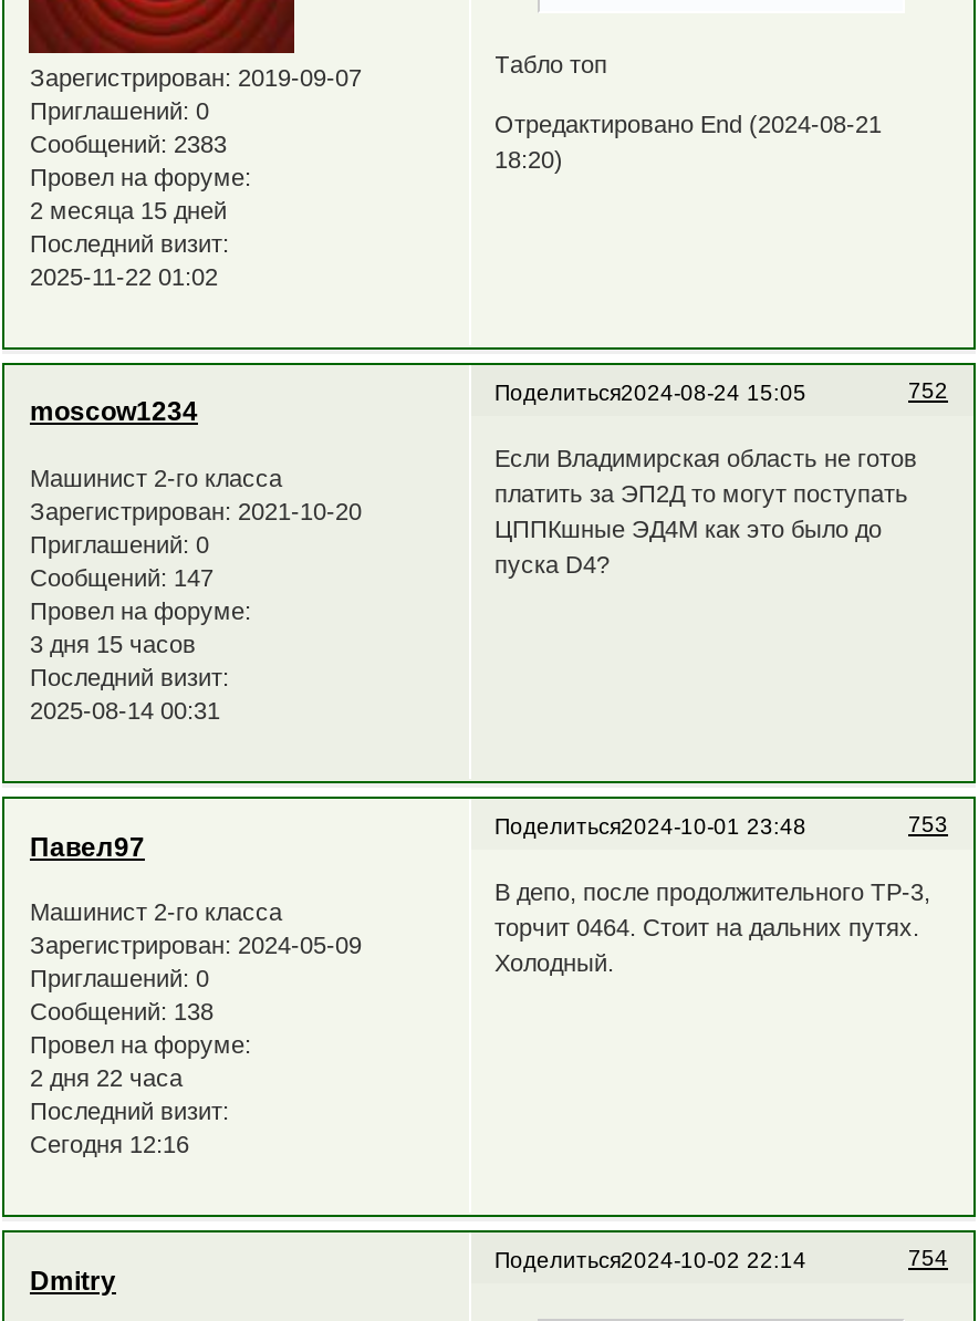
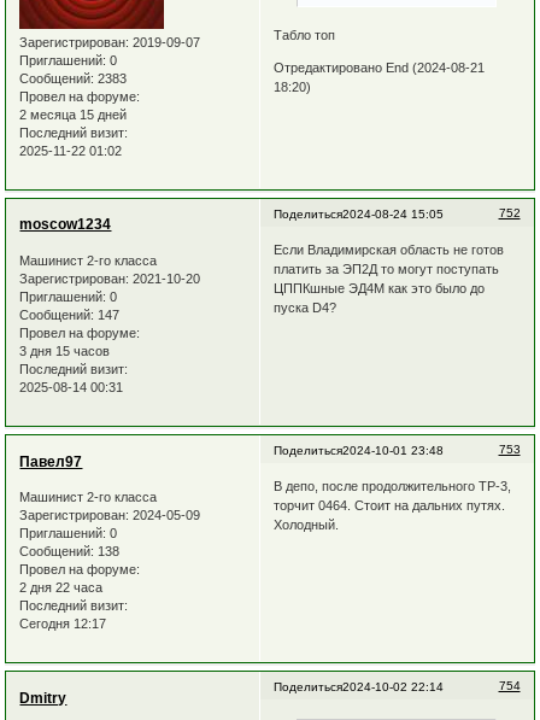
[30,1131,189,1157] Сегодня 12:16 -> [20,616,107,631] Сегодня 12:17

